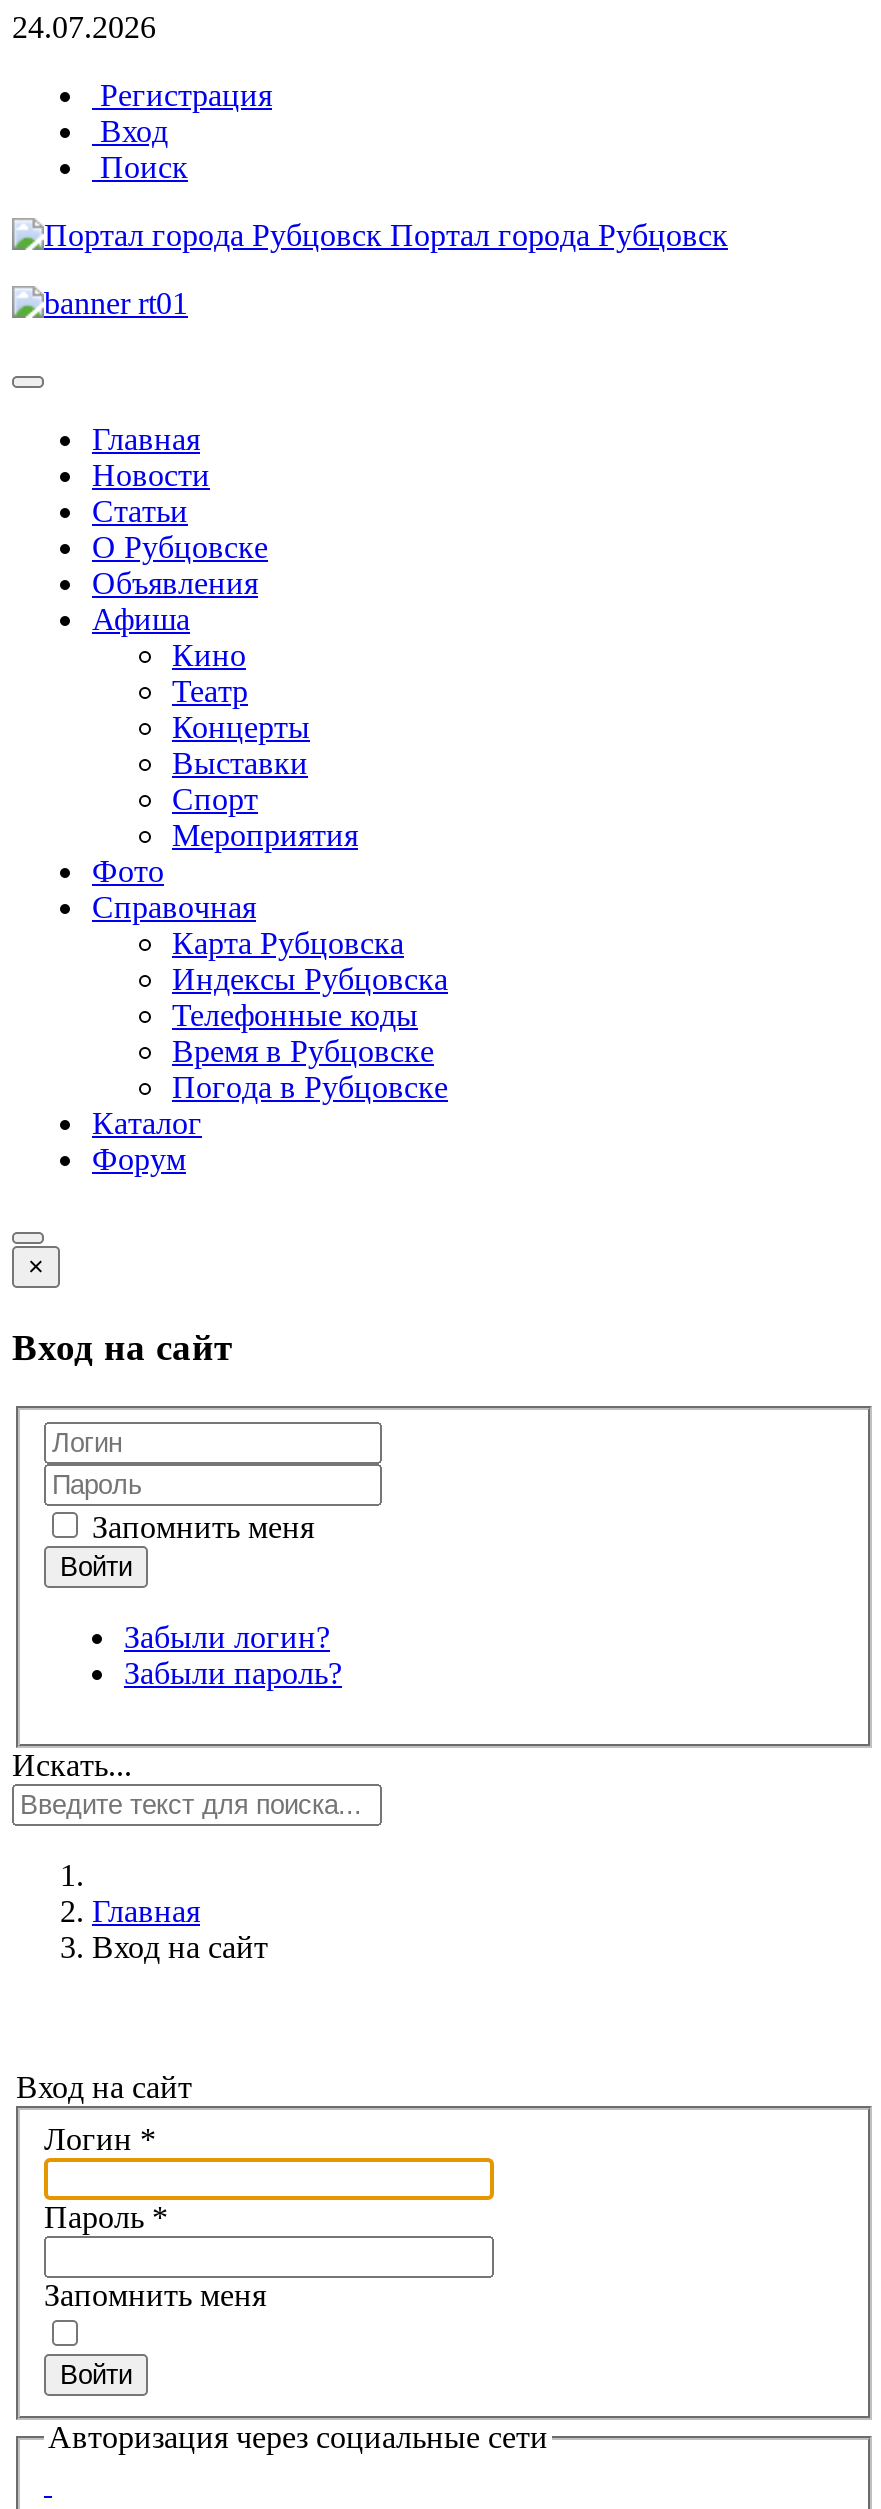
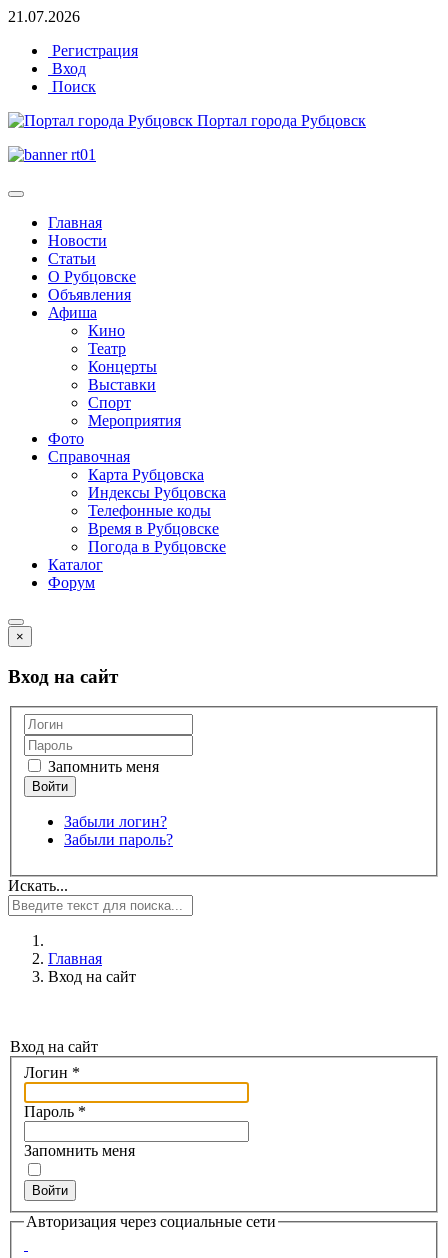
[12,10,156,44] 24.07.2026 -> [8,8,80,25] 21.07.2026

